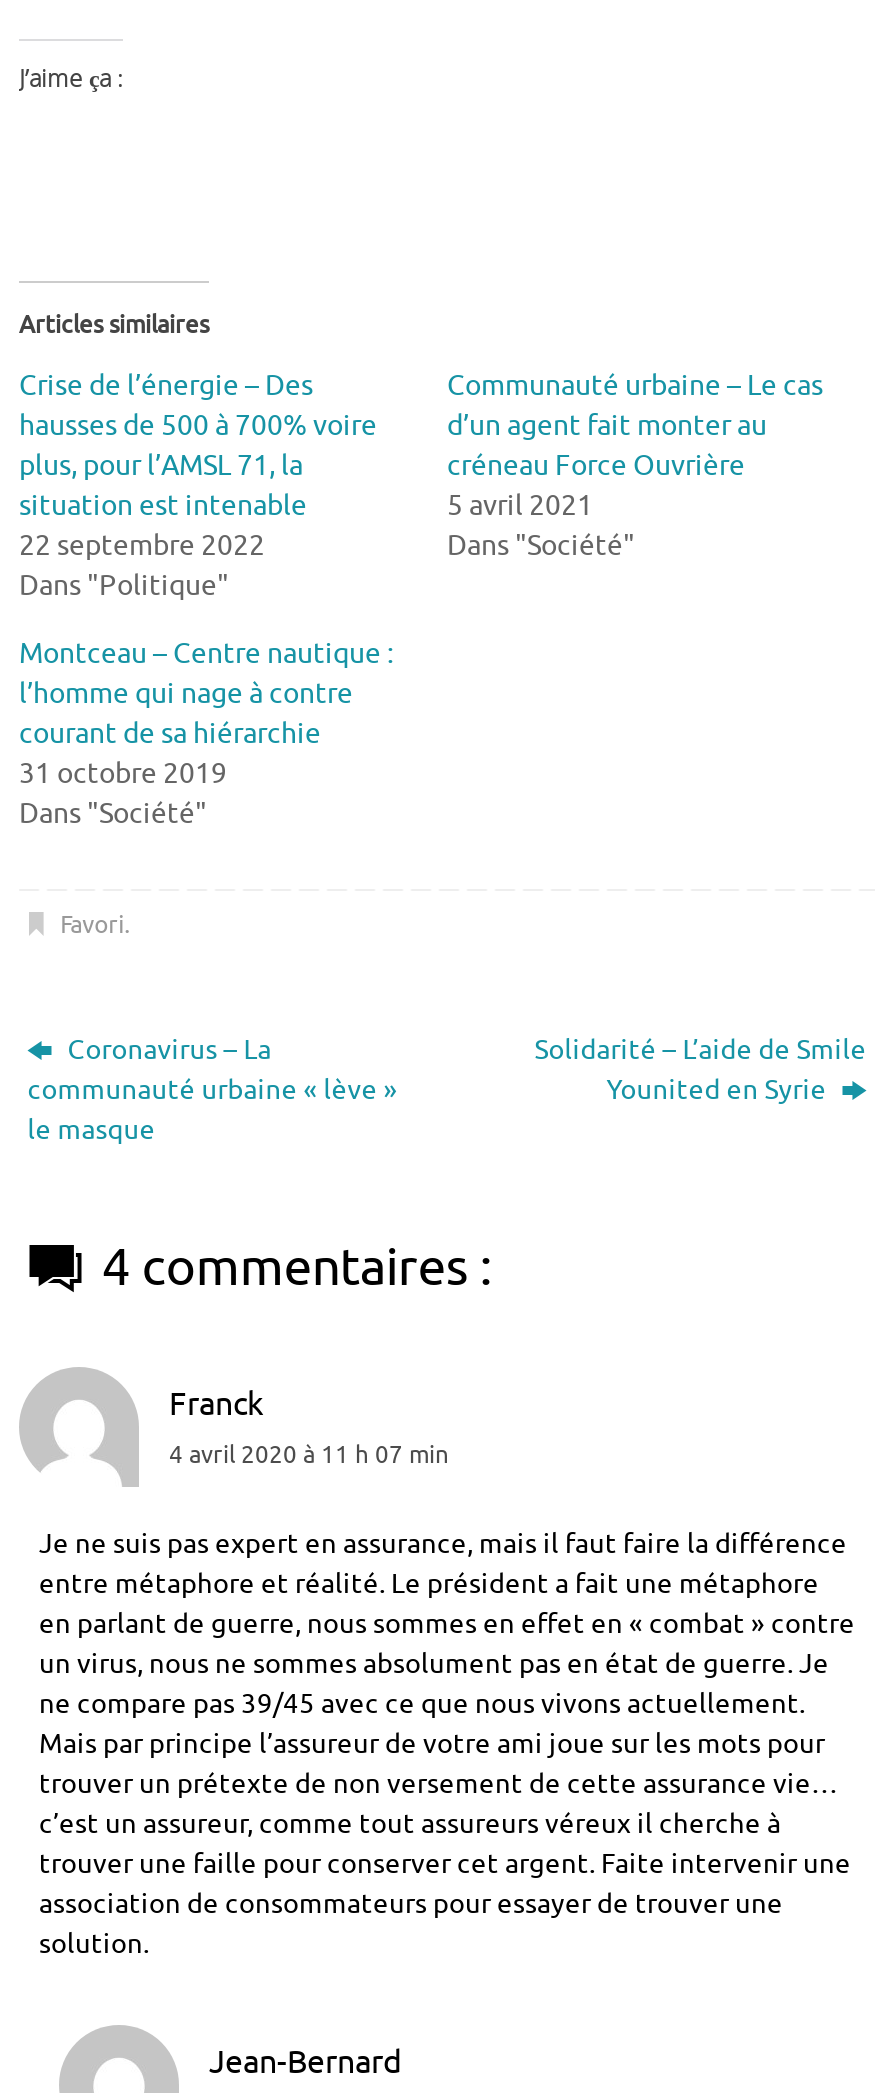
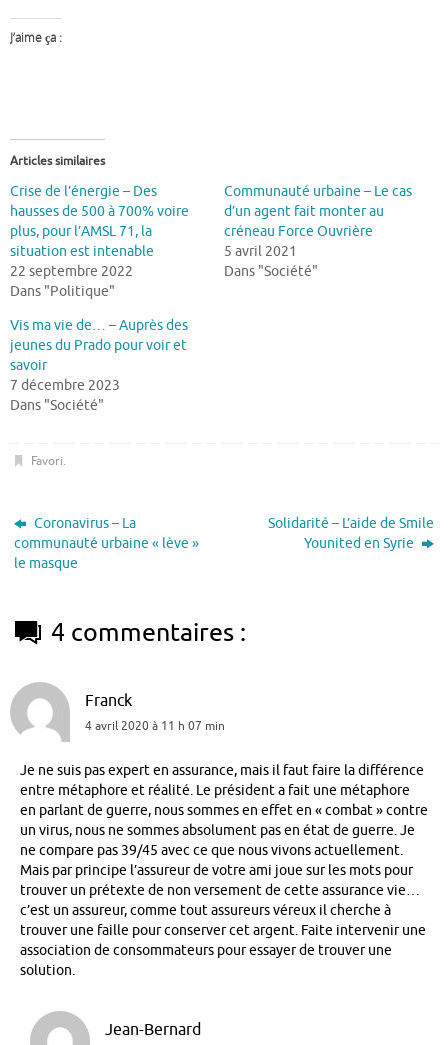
[19,636,393,790] Montceau – Centre nautique : | l’homme qui nage à contre | courant de sa hiérarchie | 31 octobre 2019 -> [10,317,188,394] Vis ma vie de… – Auprès des | jeunes du Prado pour voir et | savoir | 7 décembre 2023

